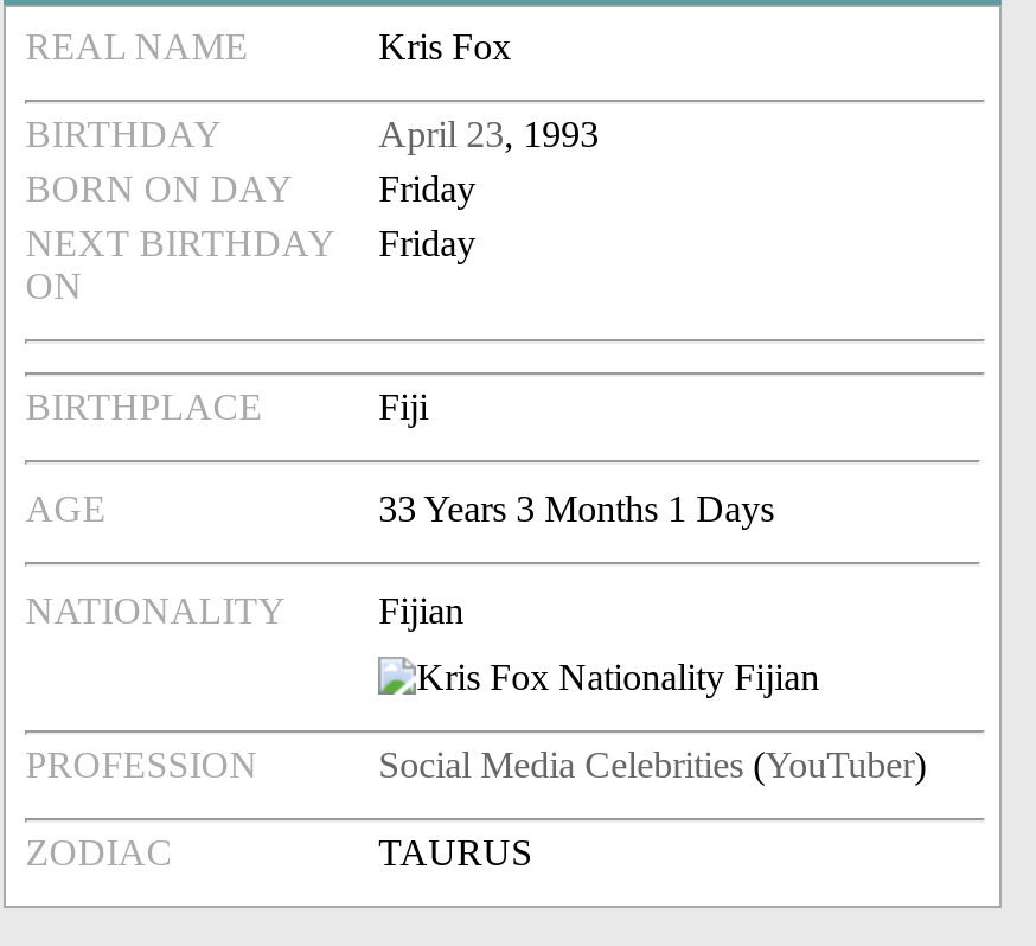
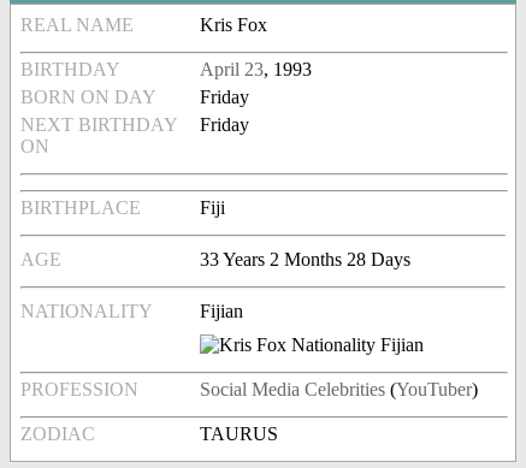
[378,489,774,530] 33 Years 3 Months 1 Days -> [200,250,411,270] 33 Years 2 Months 28 Days

